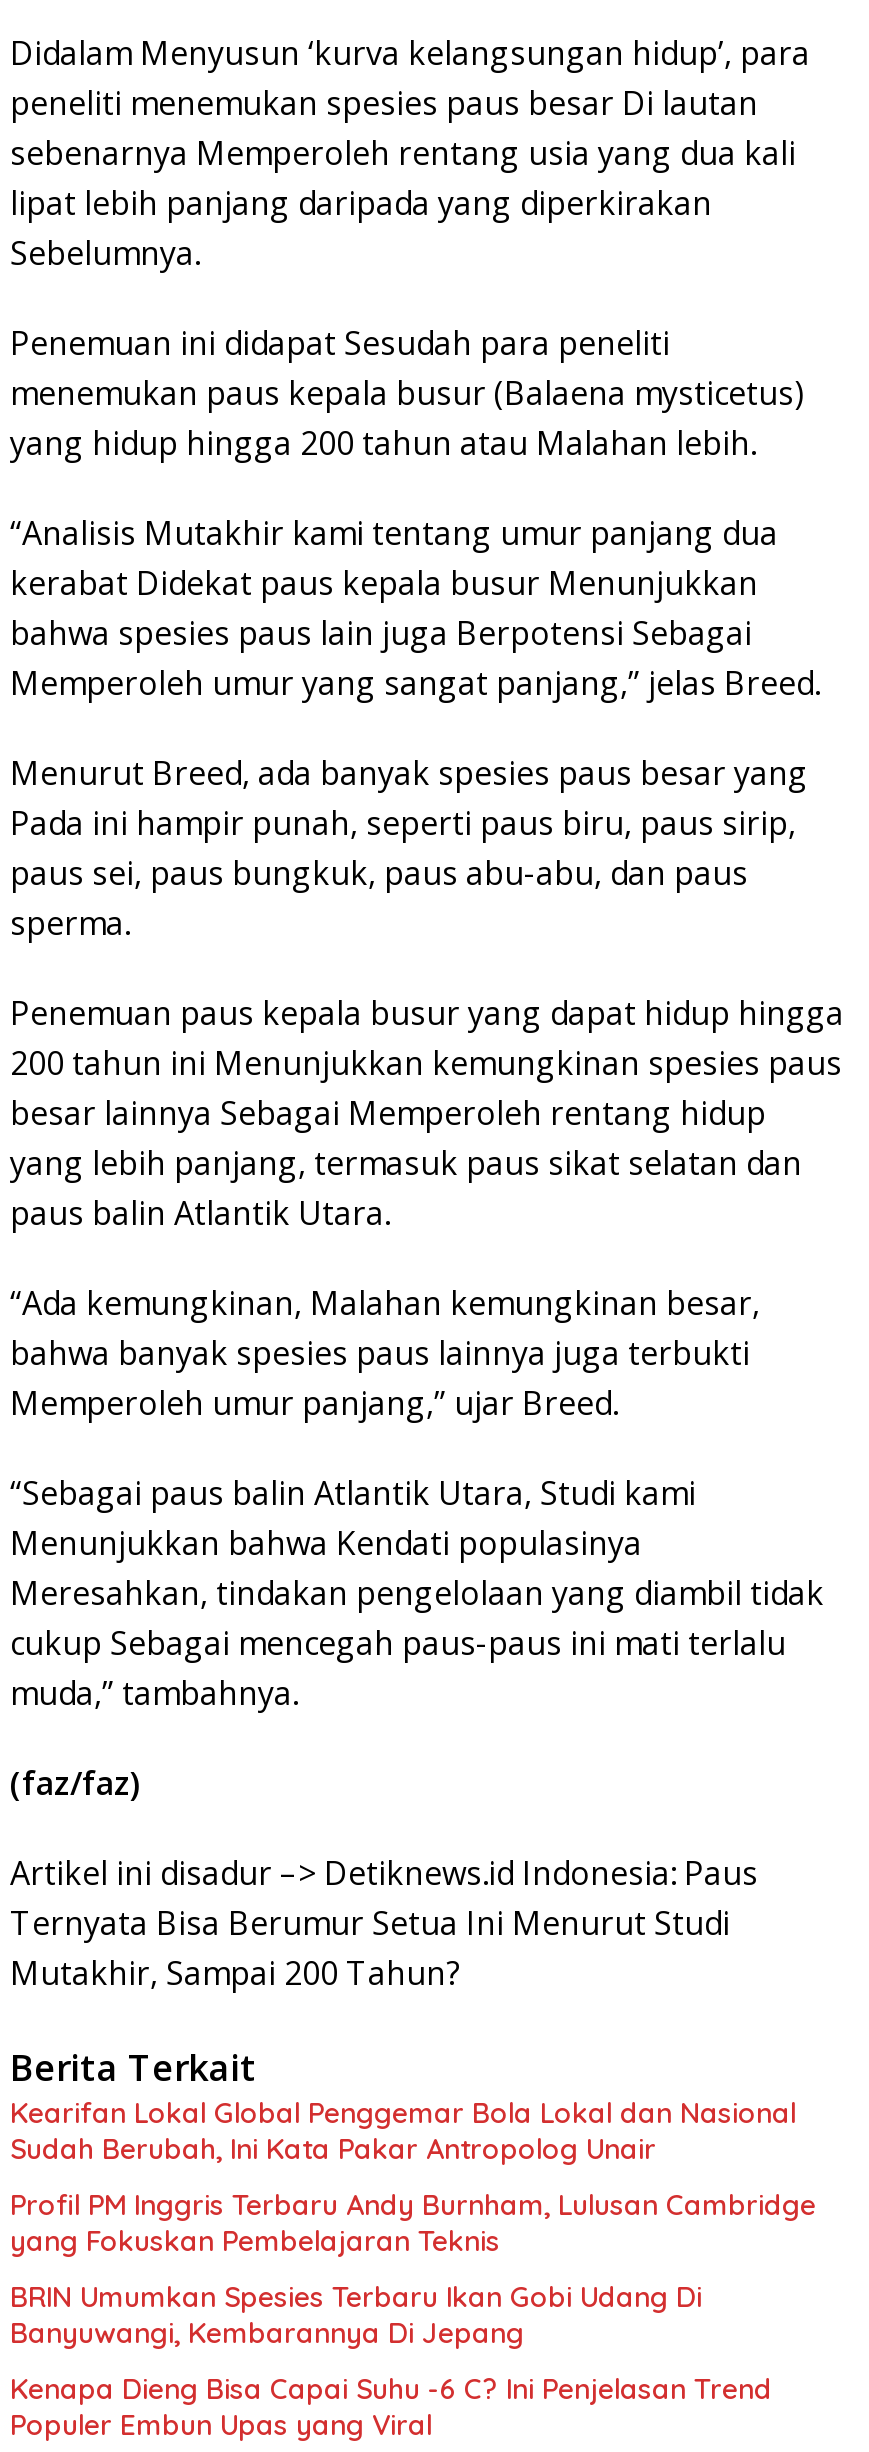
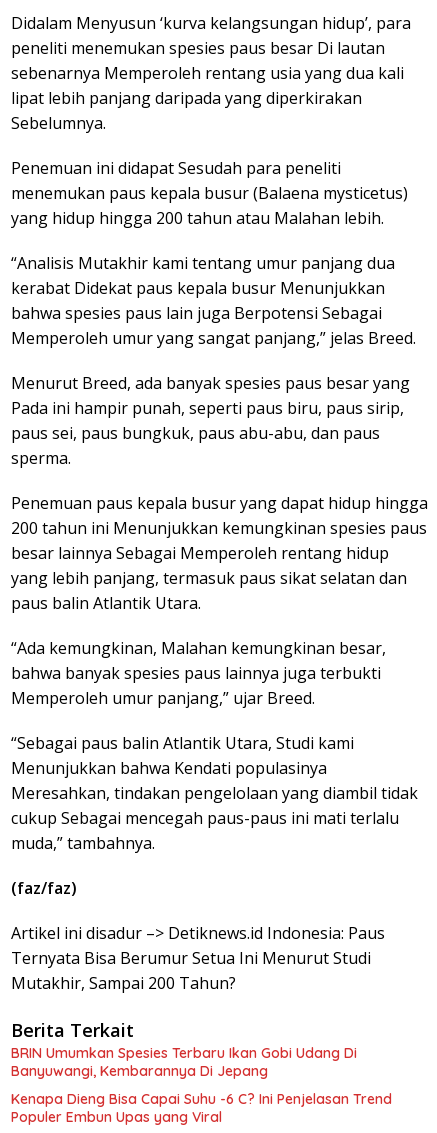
[10,2096,816,2260] Kearifan Lokal Global Penggemar Bola Lokal dan Nasional | Sudah Berubah, Ini Kata Pakar Antropolog Unair | Profil PM Inggris Terbaru Andy Burnham, Lulusan Cambridge | yang Fokuskan Pembelajaran Teknis -> none

